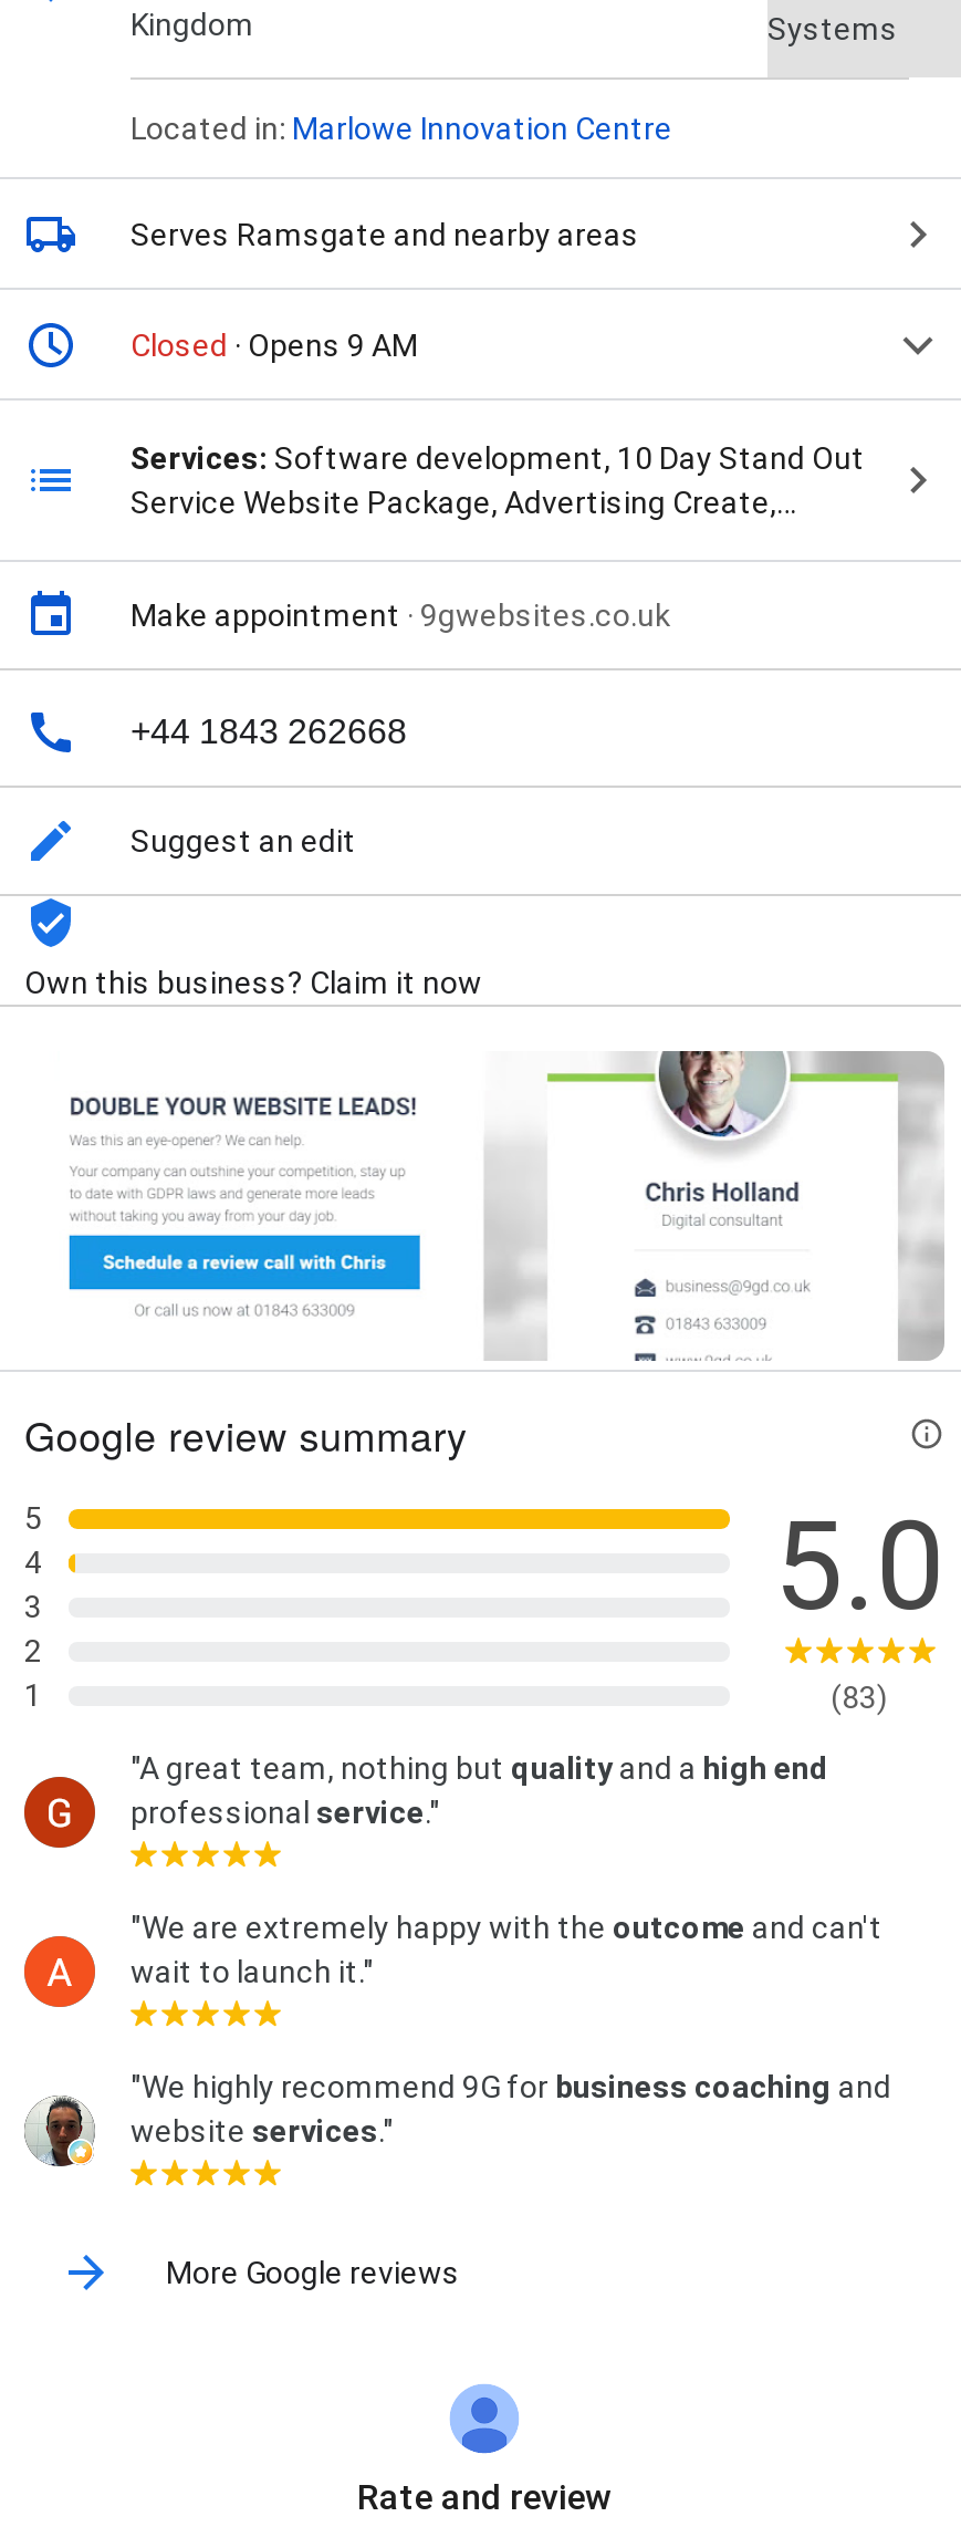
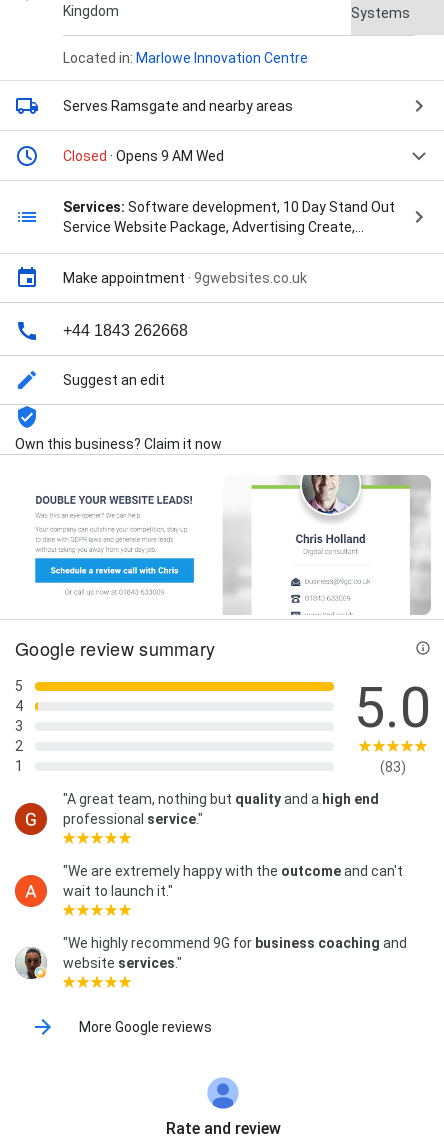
[130,328,418,363] Closed · Opens 9 AM -> [63,148,224,164] Closed · Opens 9 AM Wed

